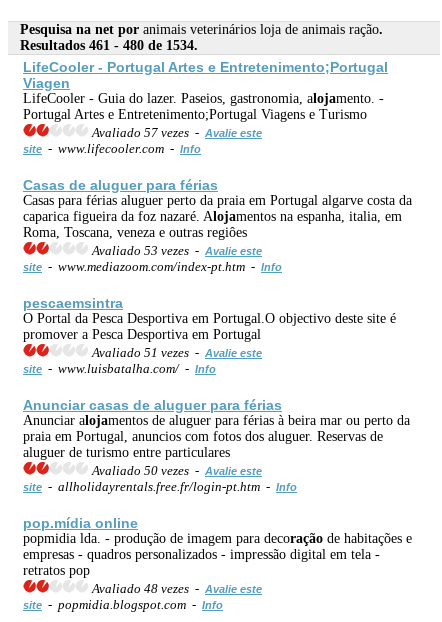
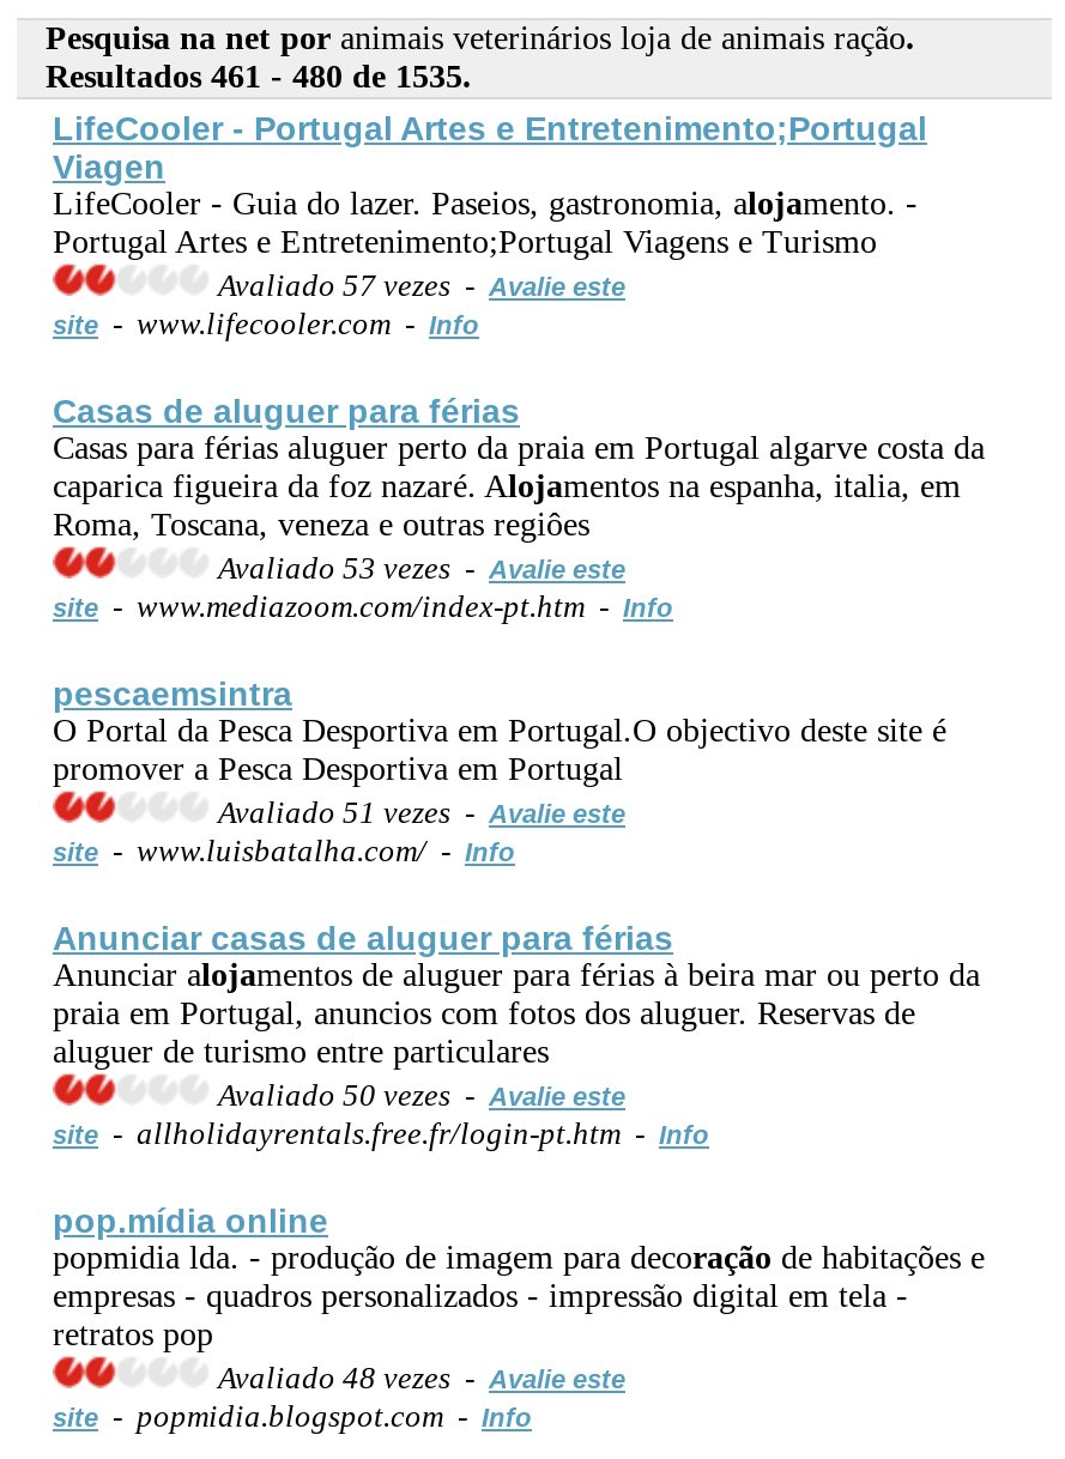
[8,38,198,53] Resultados 461 - 480 de 1534. -> [17,58,472,94] Resultados 461 - 480 de 1535.

